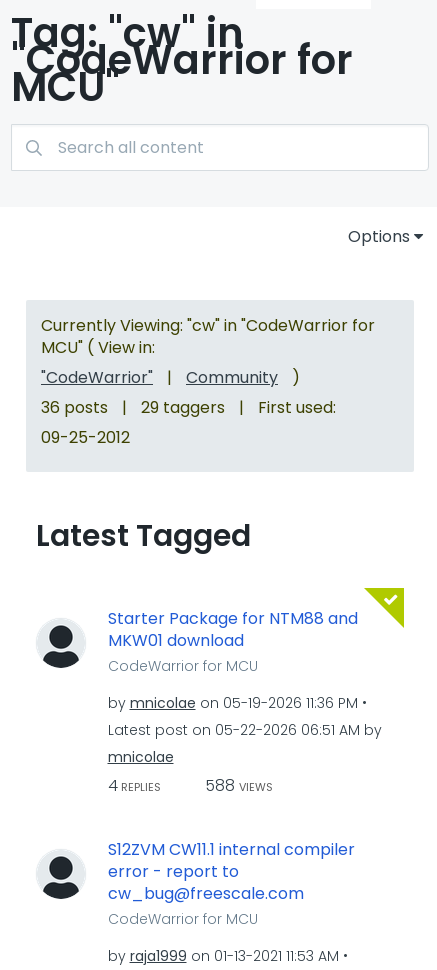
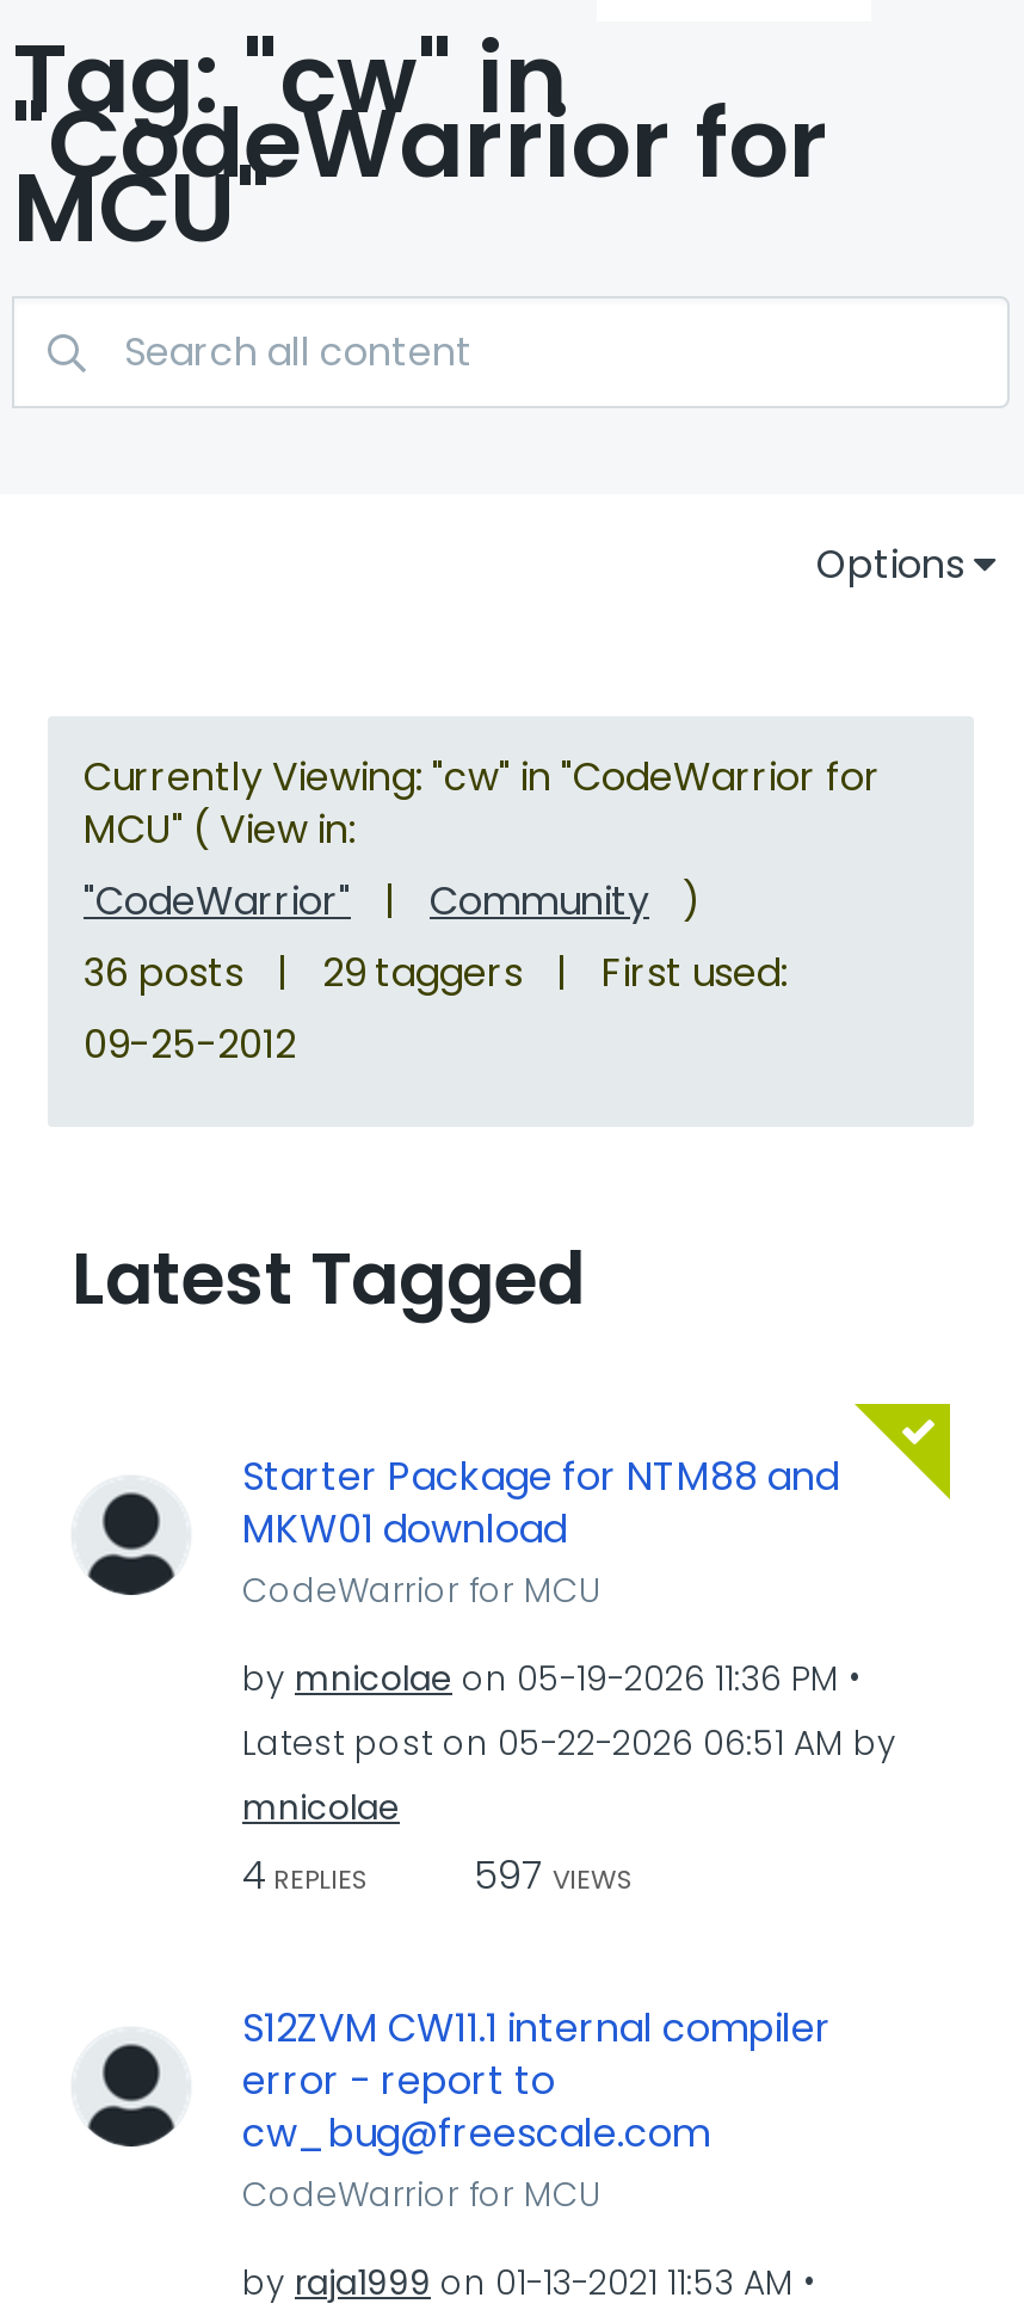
[107,774,272,797] 4 REPLIES 588 VIEWS -> [242,1848,634,1903] 4 REPLIES 597 VIEWS

